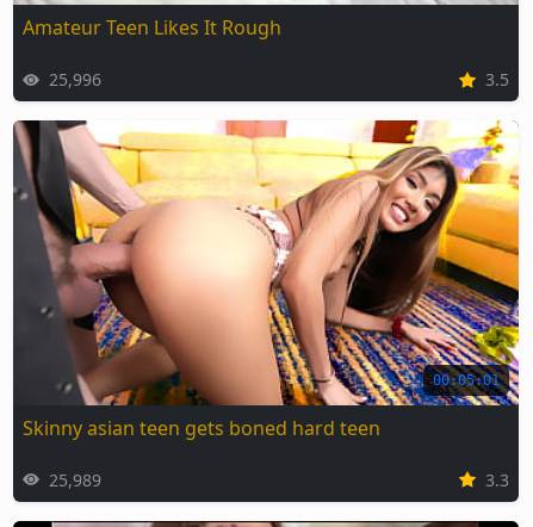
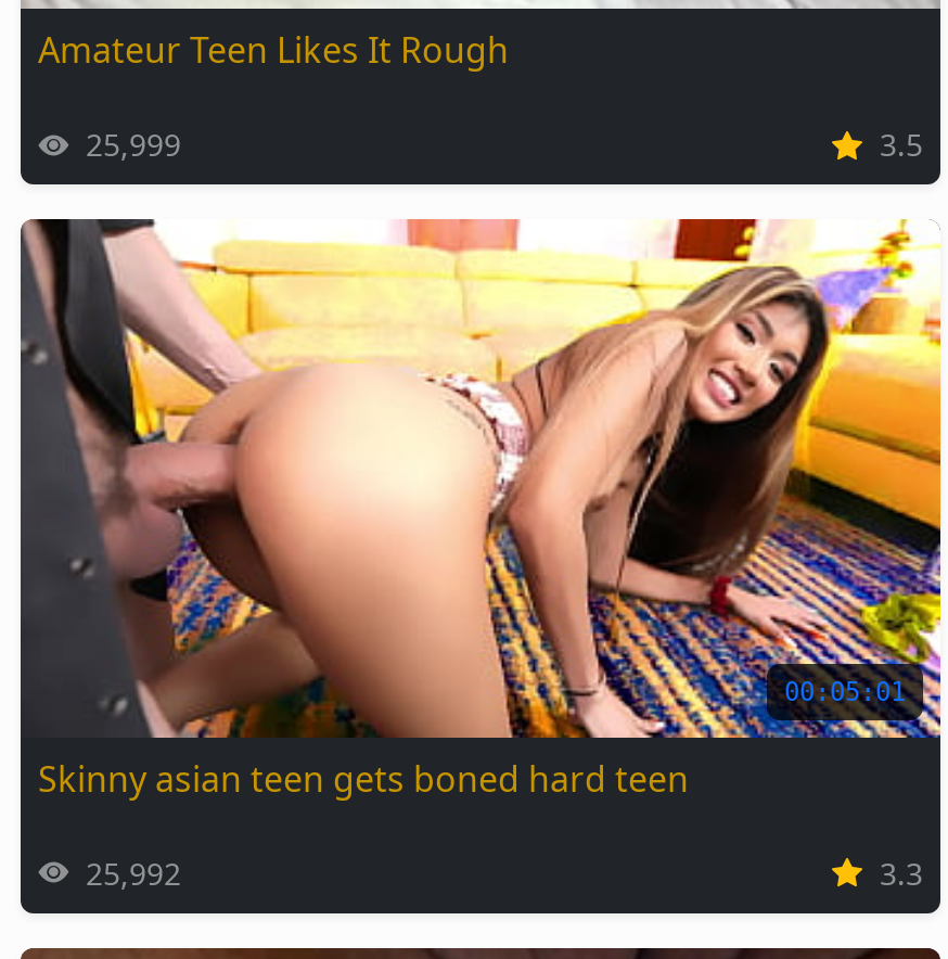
[44,68,101,91] 25,996 -> [77,124,181,165] 25,999
[44,468,101,491] 25,989 -> [77,852,181,893] 25,992

